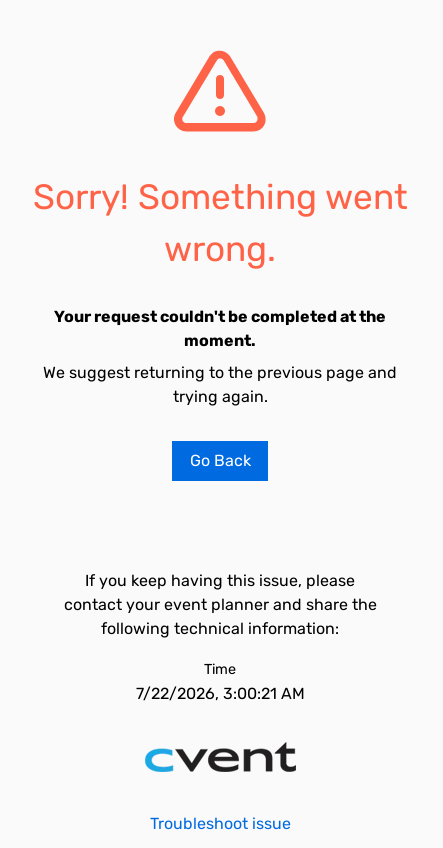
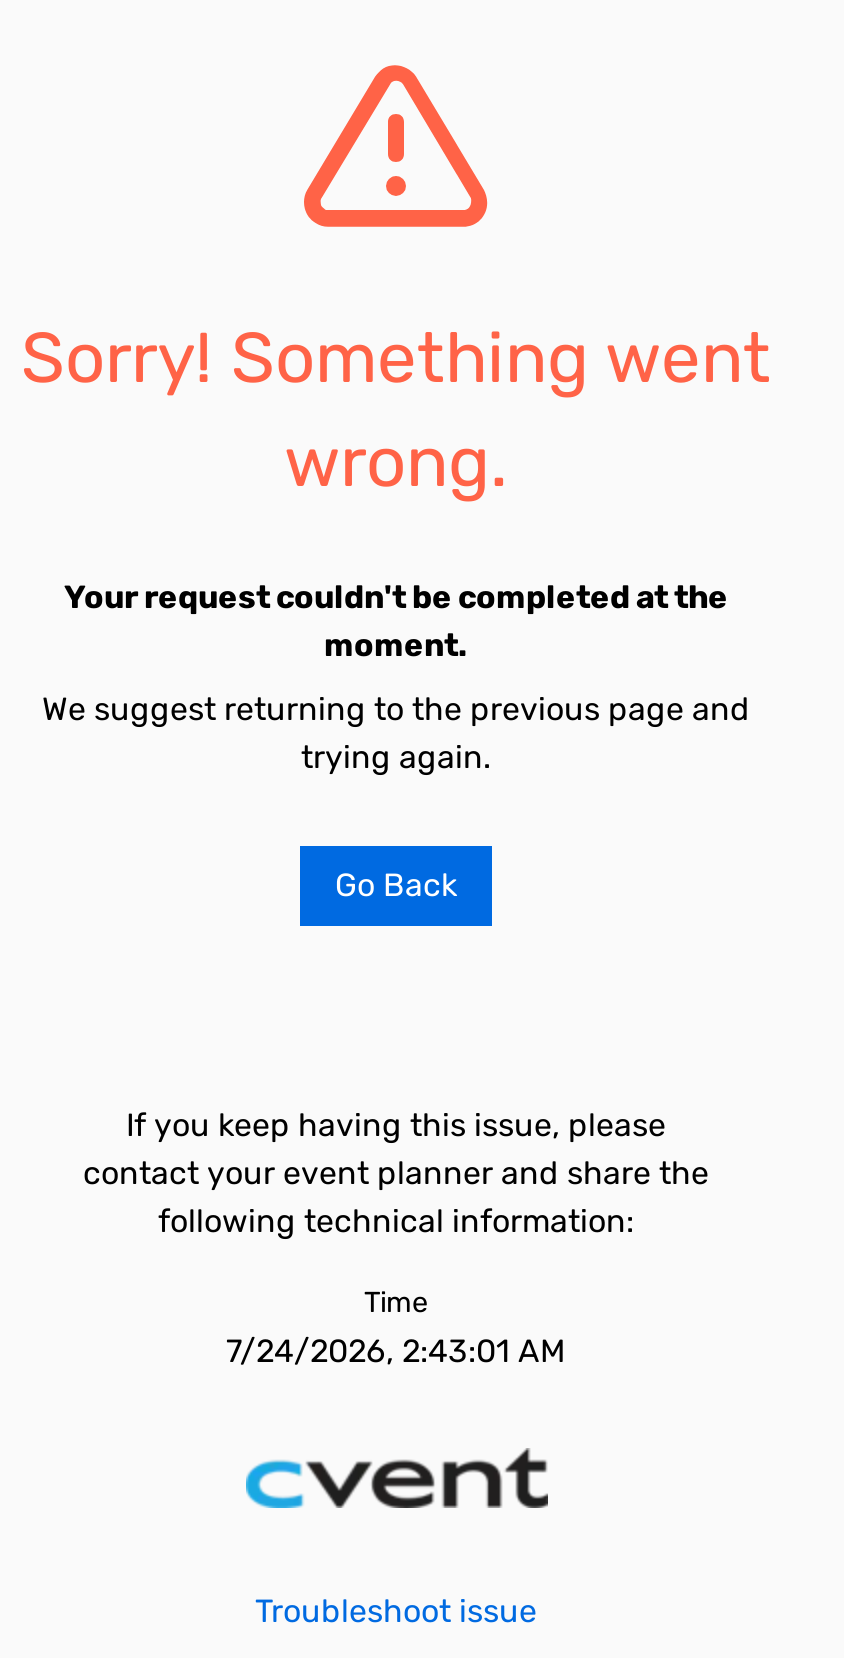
[135,684,304,703] 7/22/2026, 3:00:21 AM -> [226,1332,566,1370] 7/24/2026, 2:43:01 AM

